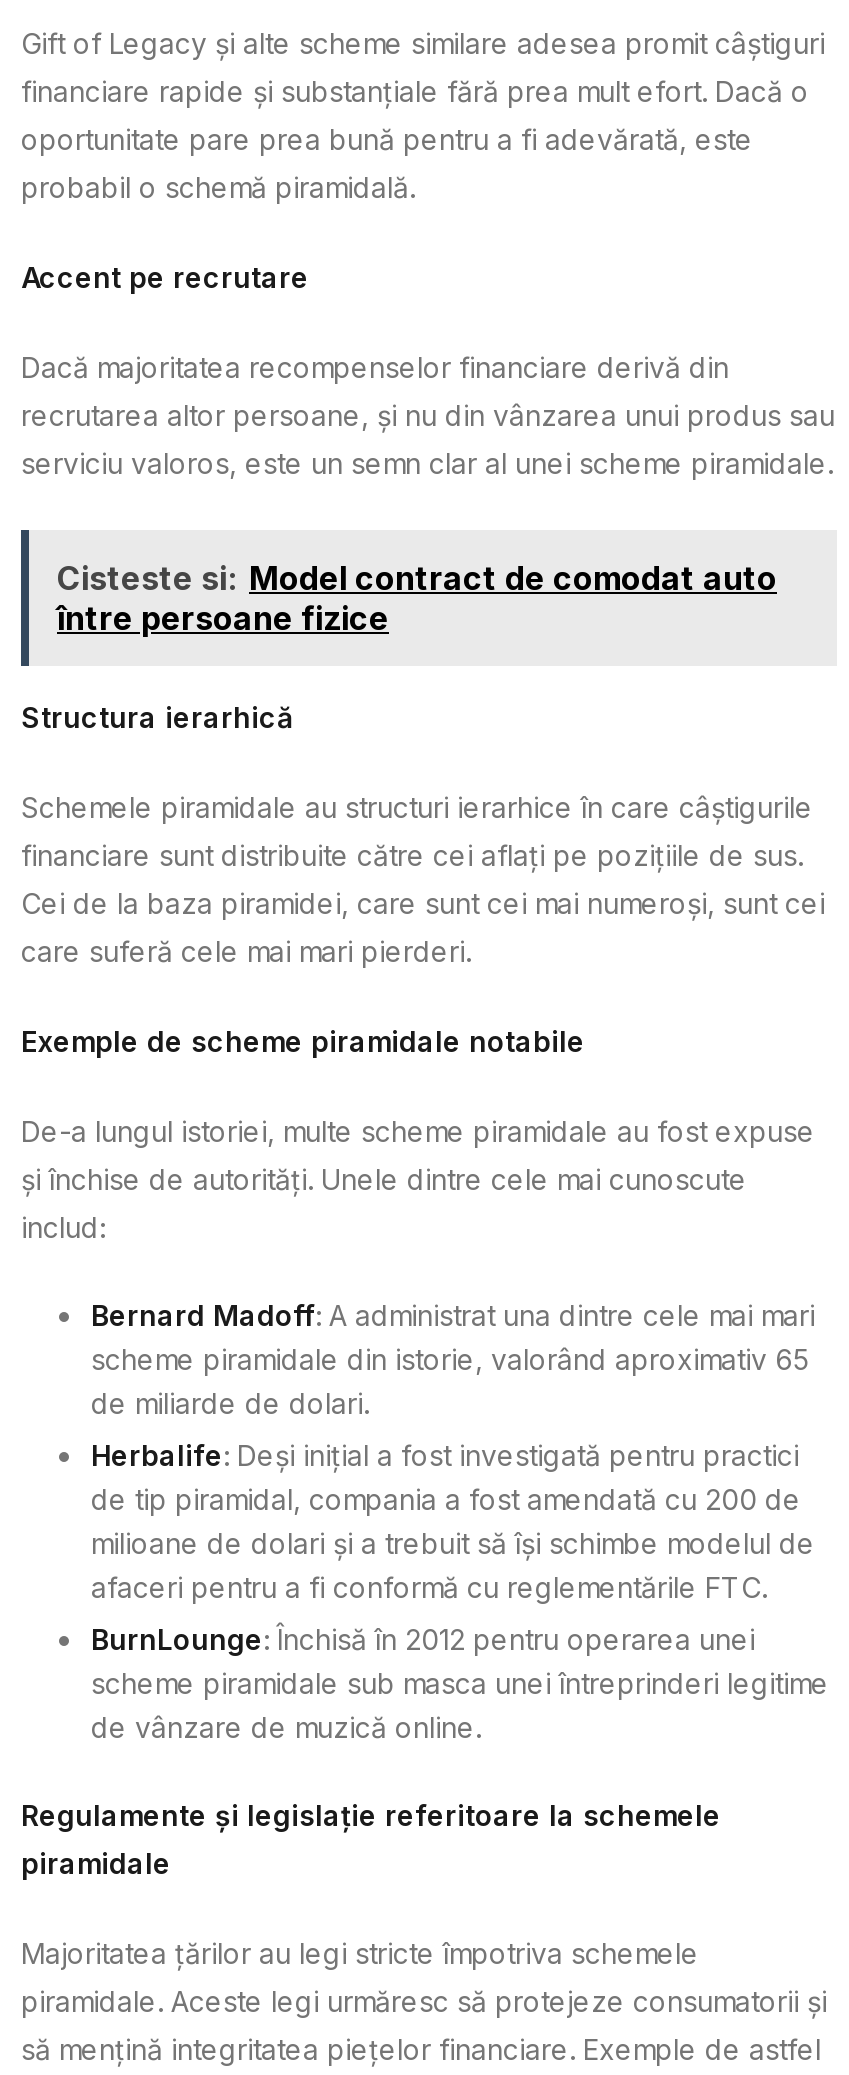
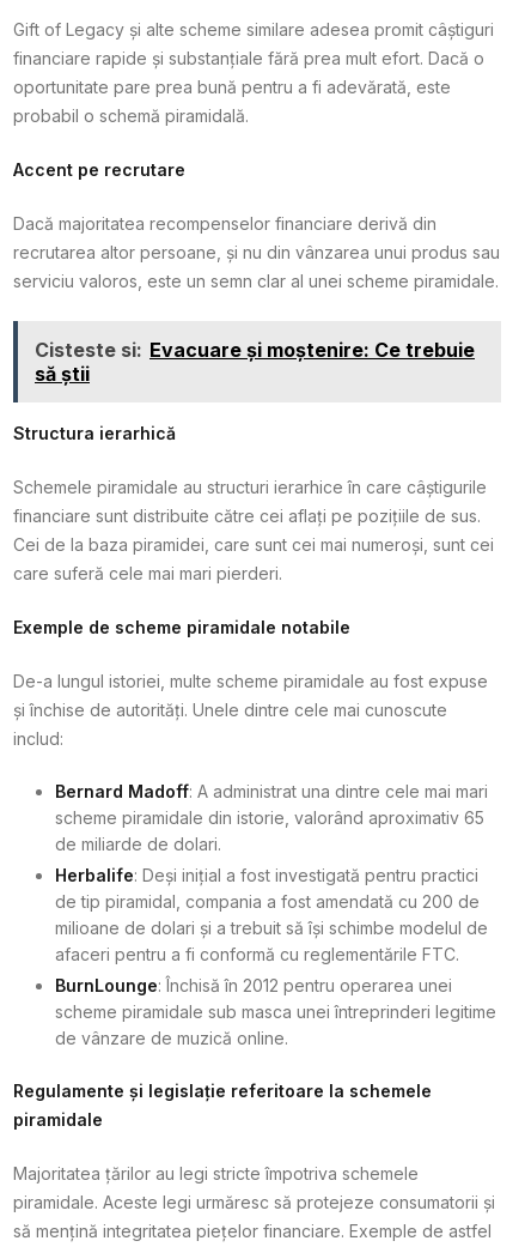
[57,558,777,638] Cisteste si: Model contract de comodat auto | între persoane fizice -> [35,338,475,386] Cisteste si: Evacuare și moștenire: Ce trebuie | să știi

